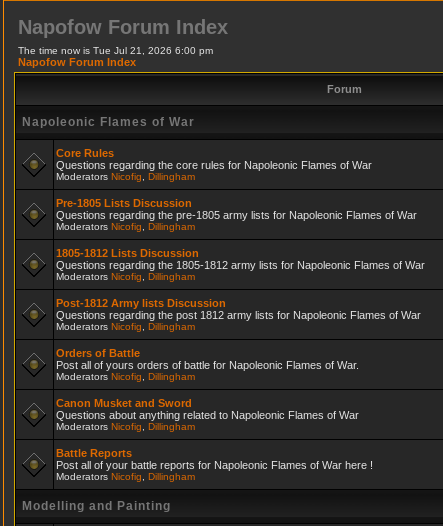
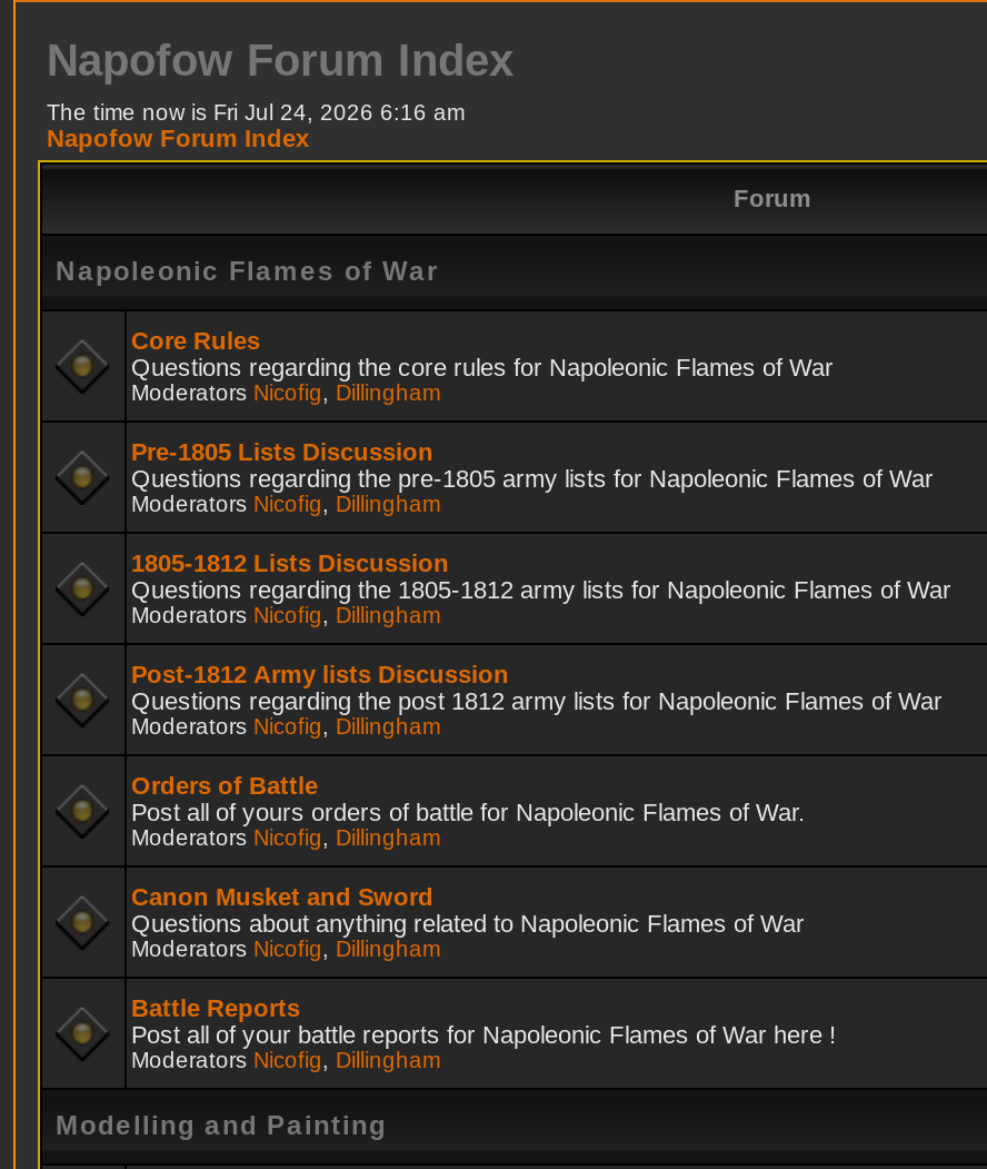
[18,45,213,56] The time now is Tue Jul 21, 2026 6:00 pm -> [47,100,465,125] The time now is Fri Jul 24, 2026 6:16 am

